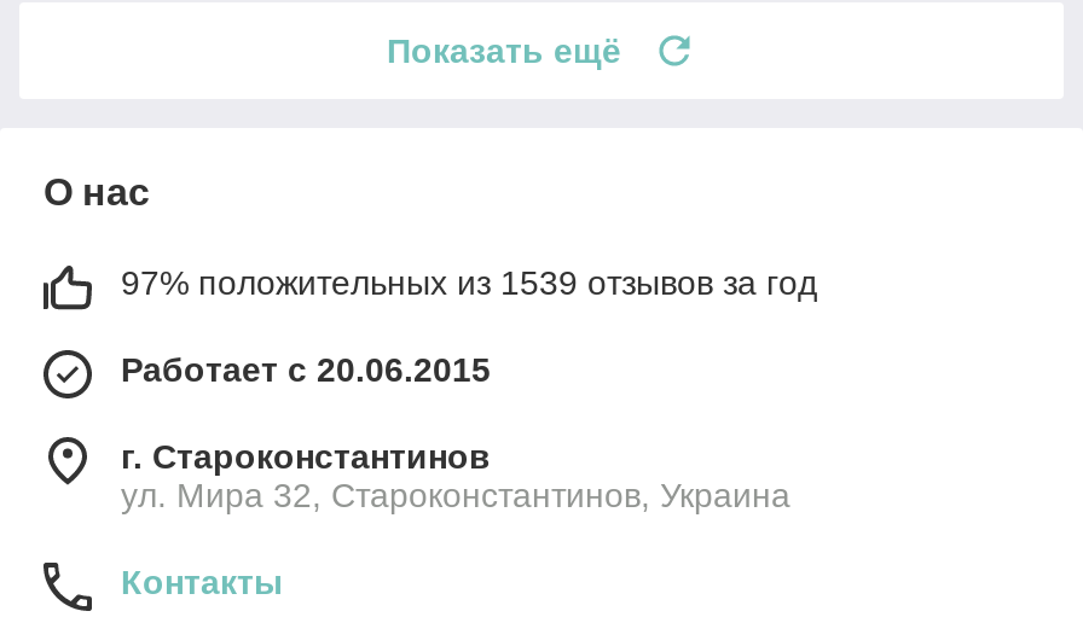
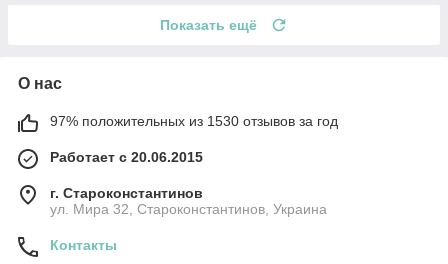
[121,264,817,303] 97% положительных из 1539 отзывов за год -> [50,113,338,129] 97% положительных из 1530 отзывов за год

